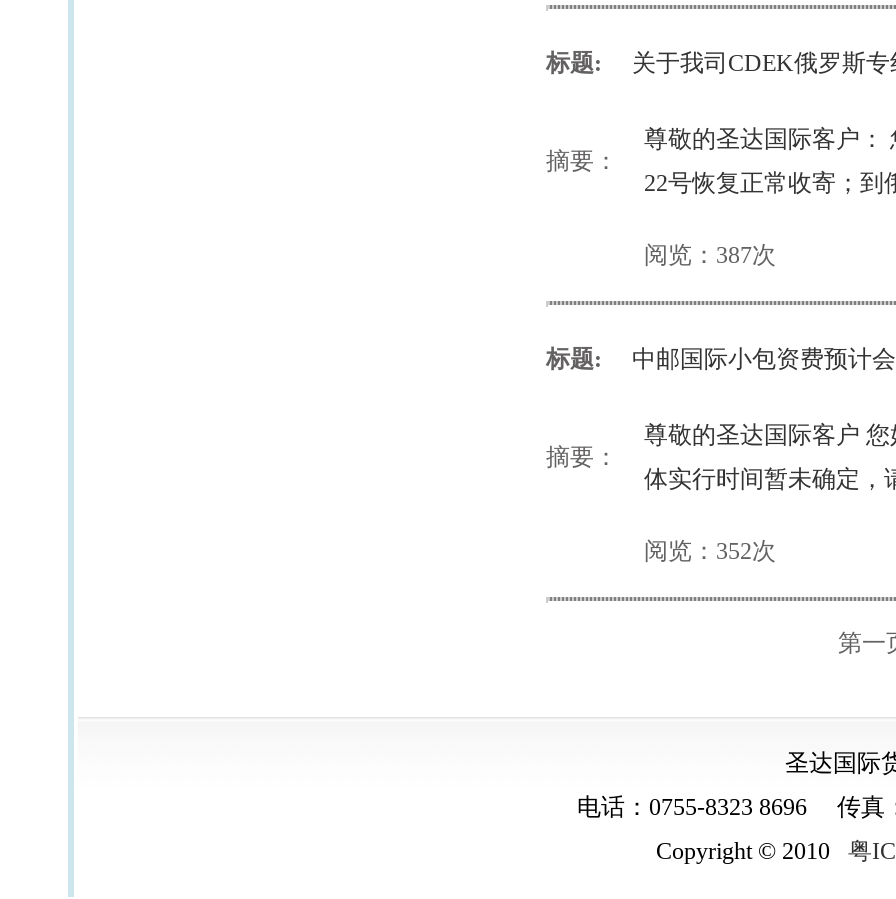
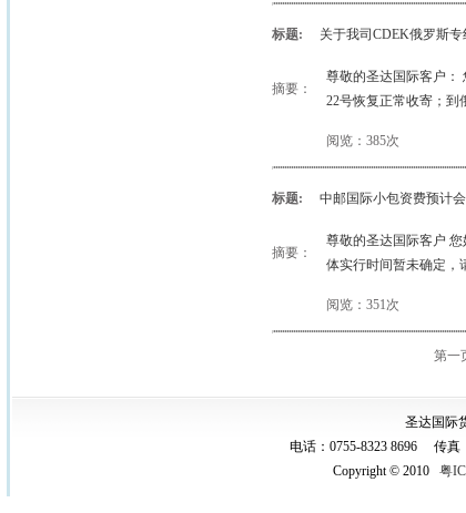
[644,241,776,269] 阅览：387次 -> [326,133,399,148] 阅览：385次
[644,537,776,565] 阅览：352次 -> [326,297,399,312] 阅览：351次

